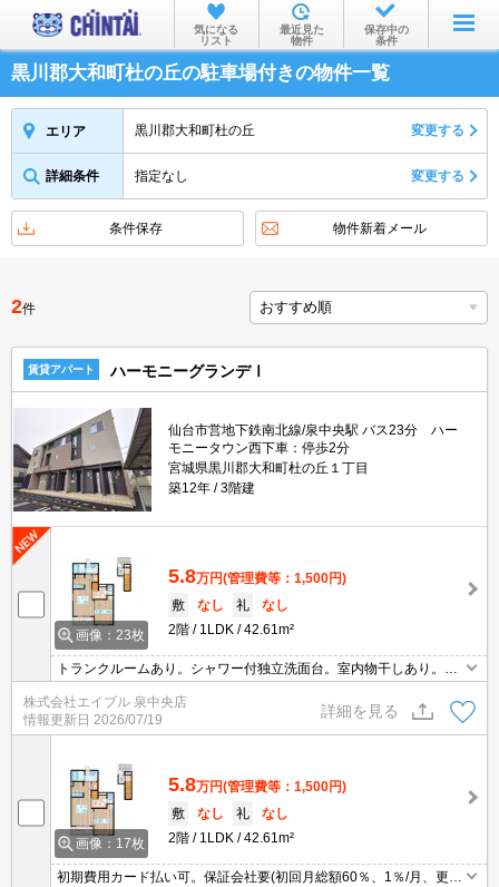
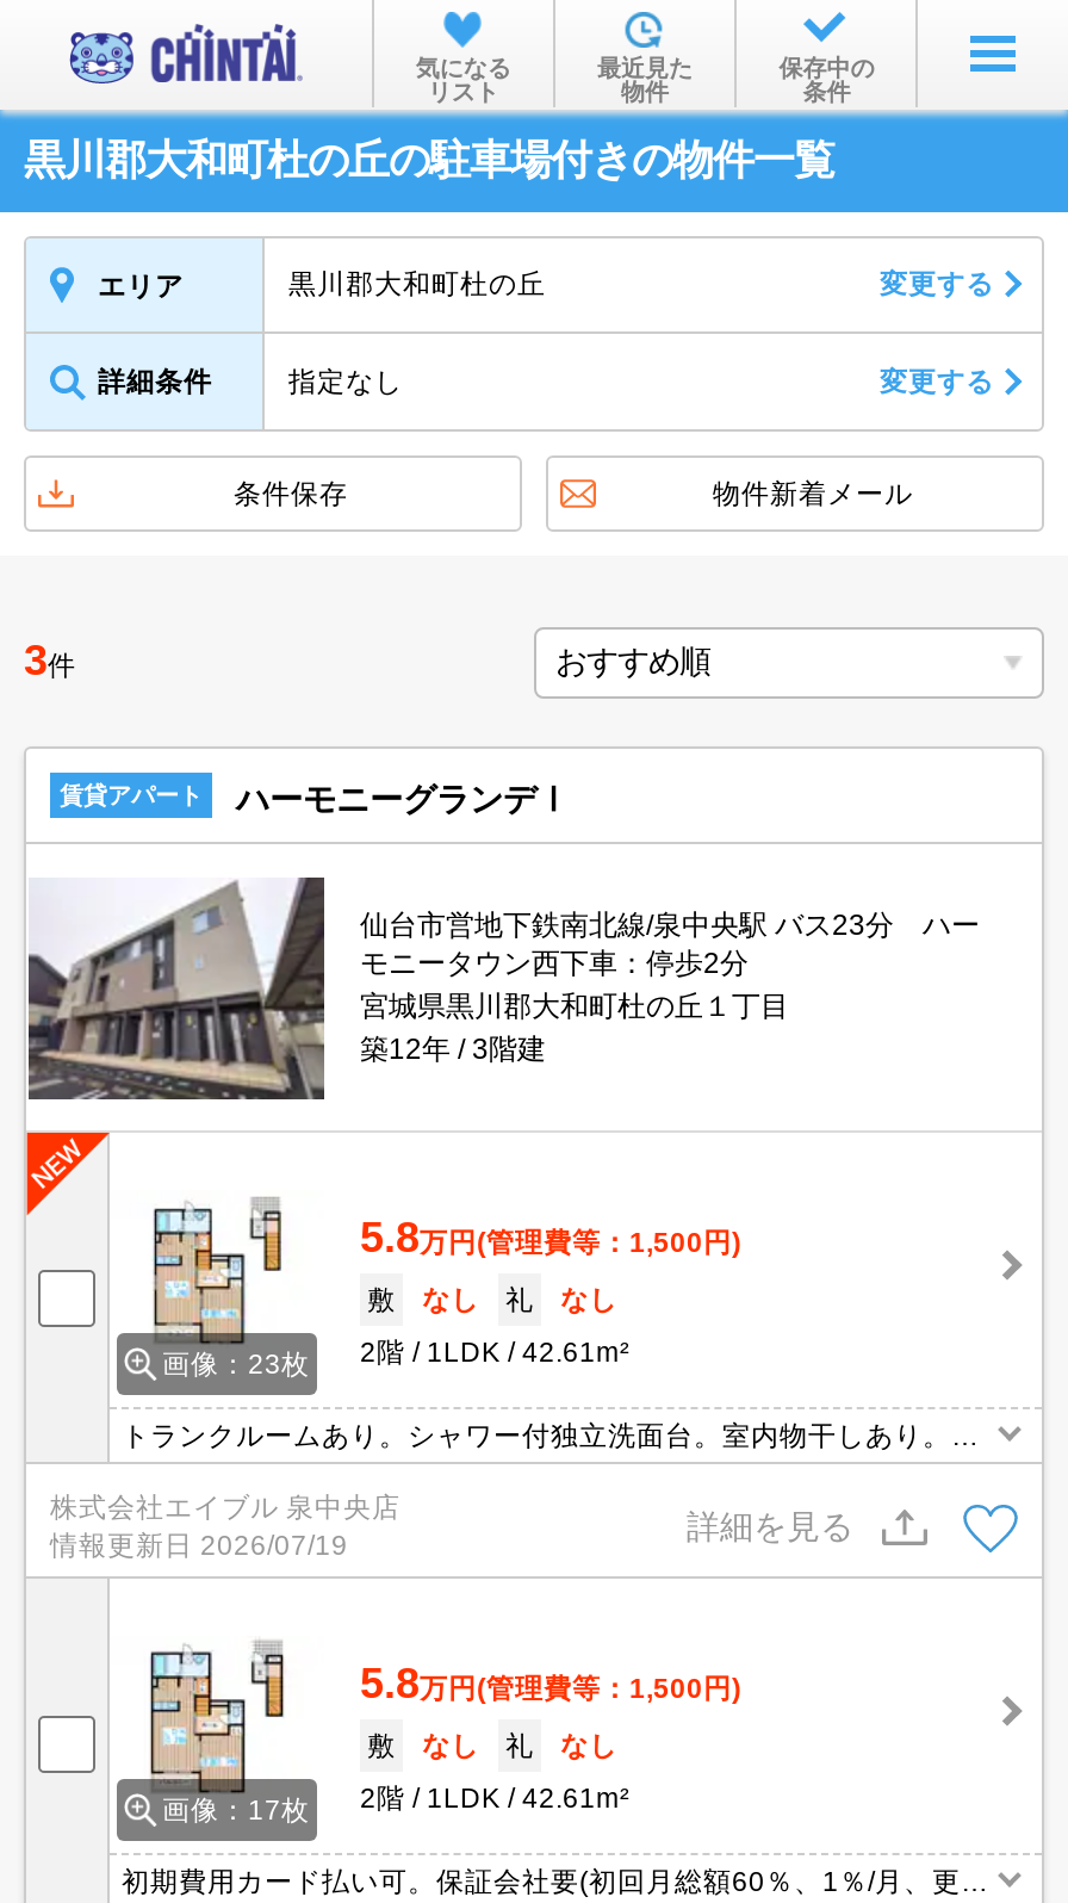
[11,295,36,318] 2件 -> [24,637,76,684] 3件

